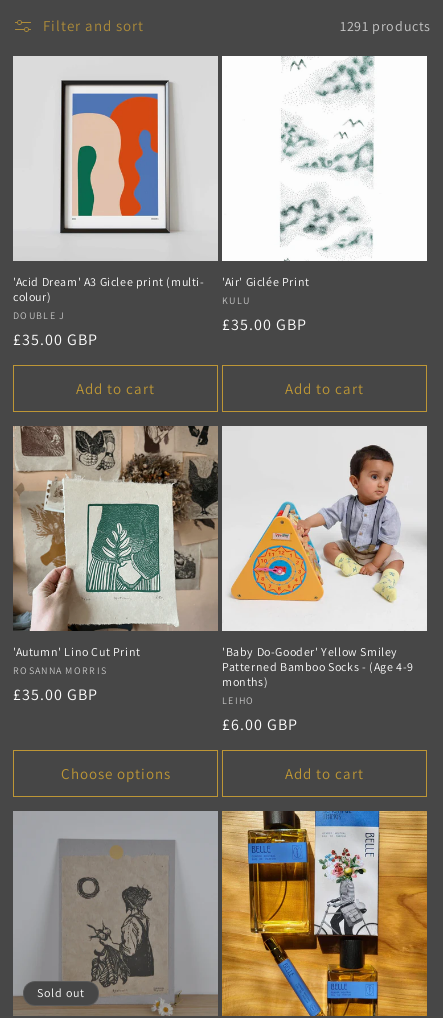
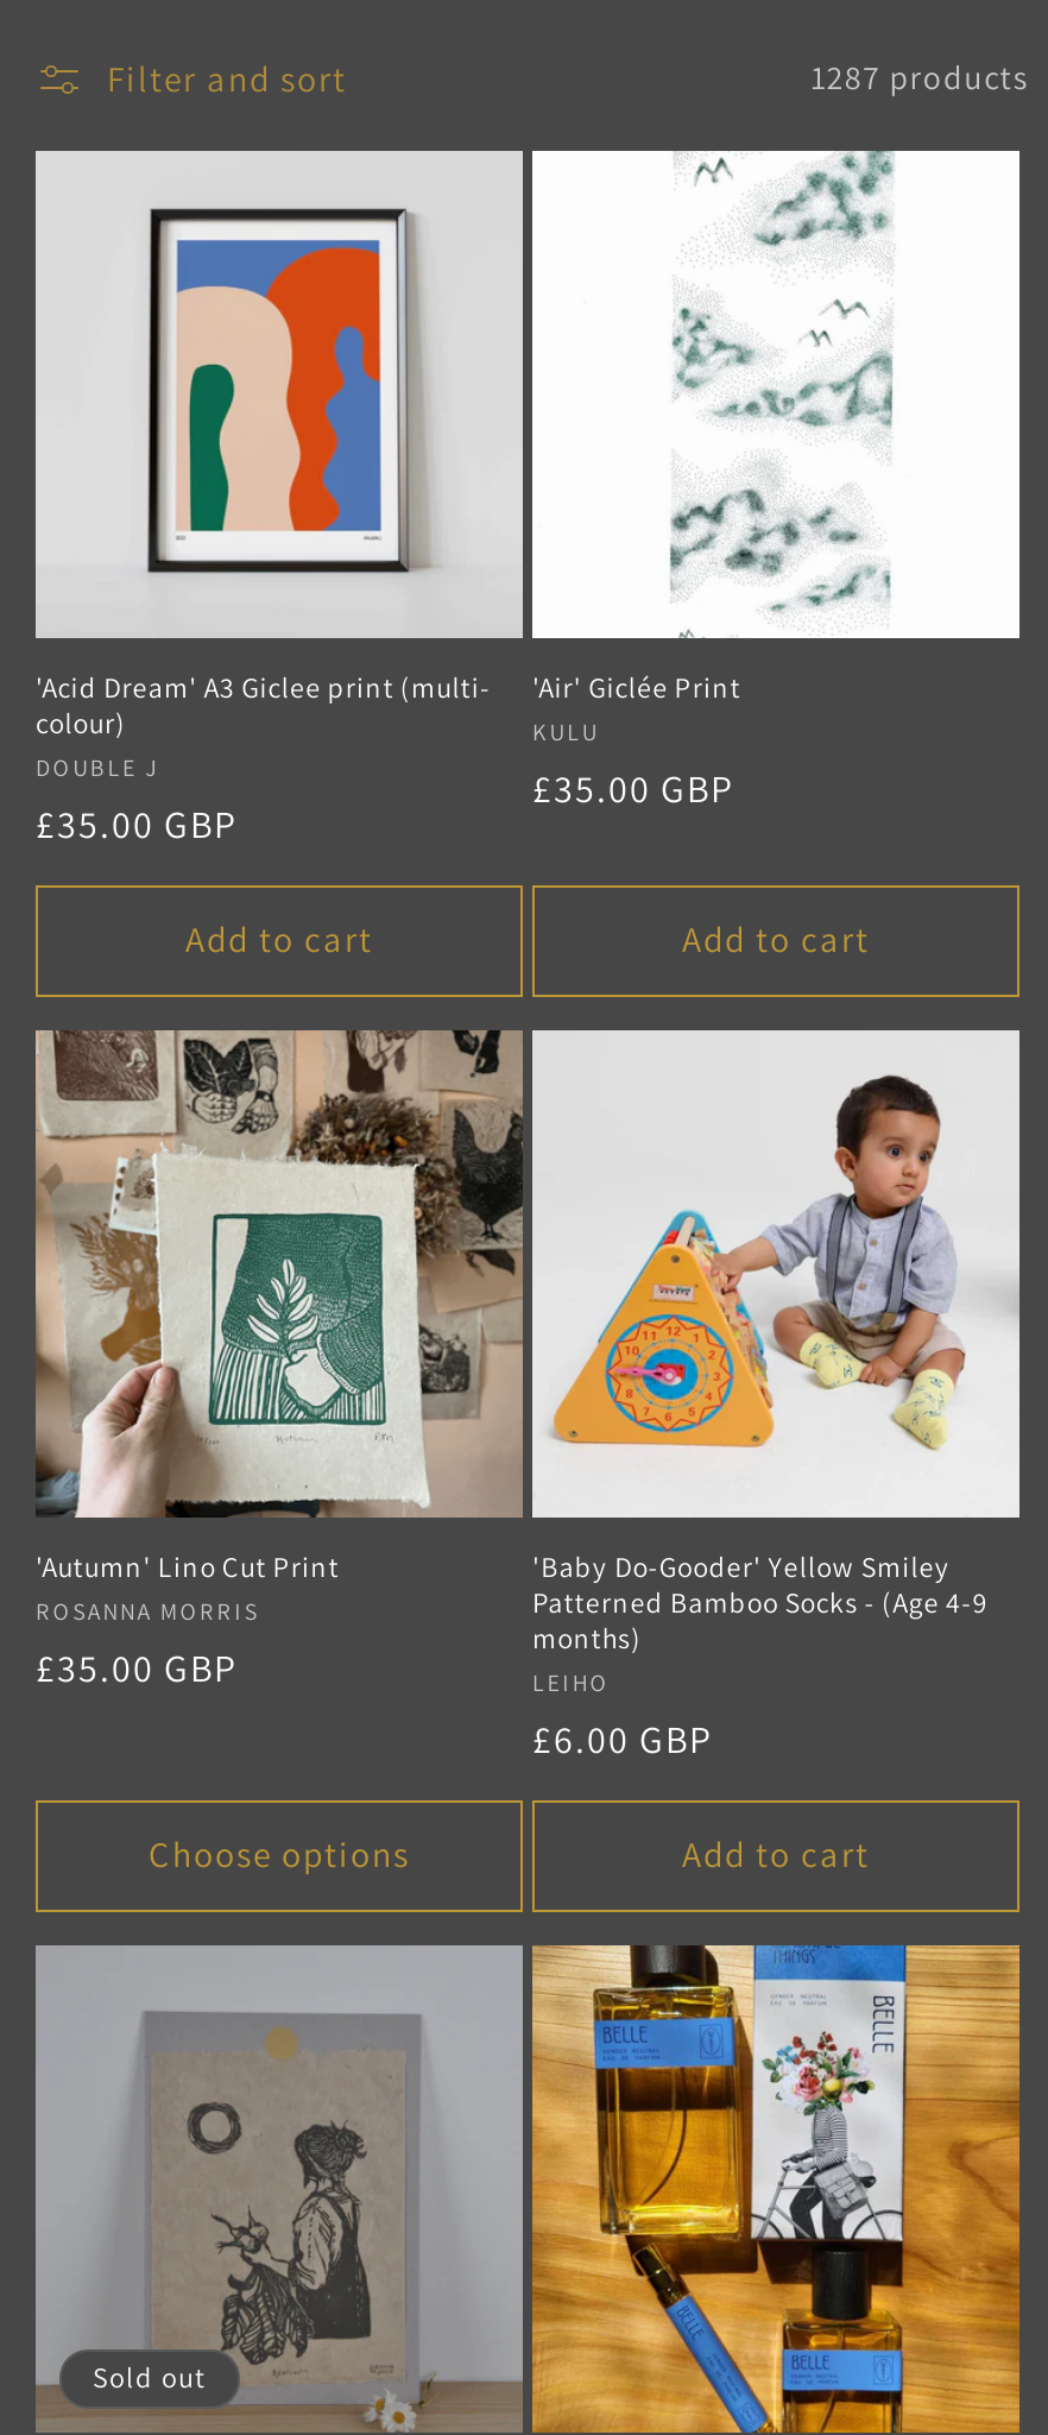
[340,16,431,34] 1291 products -> [811,56,1029,99] 1287 products

